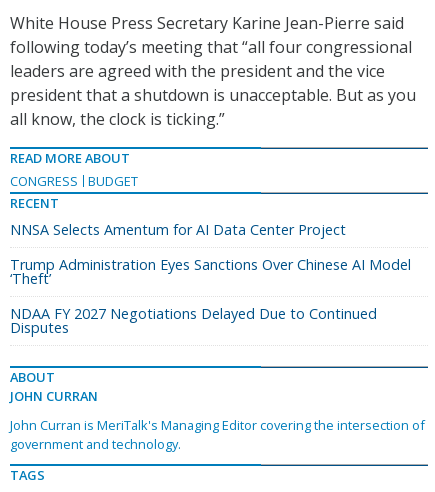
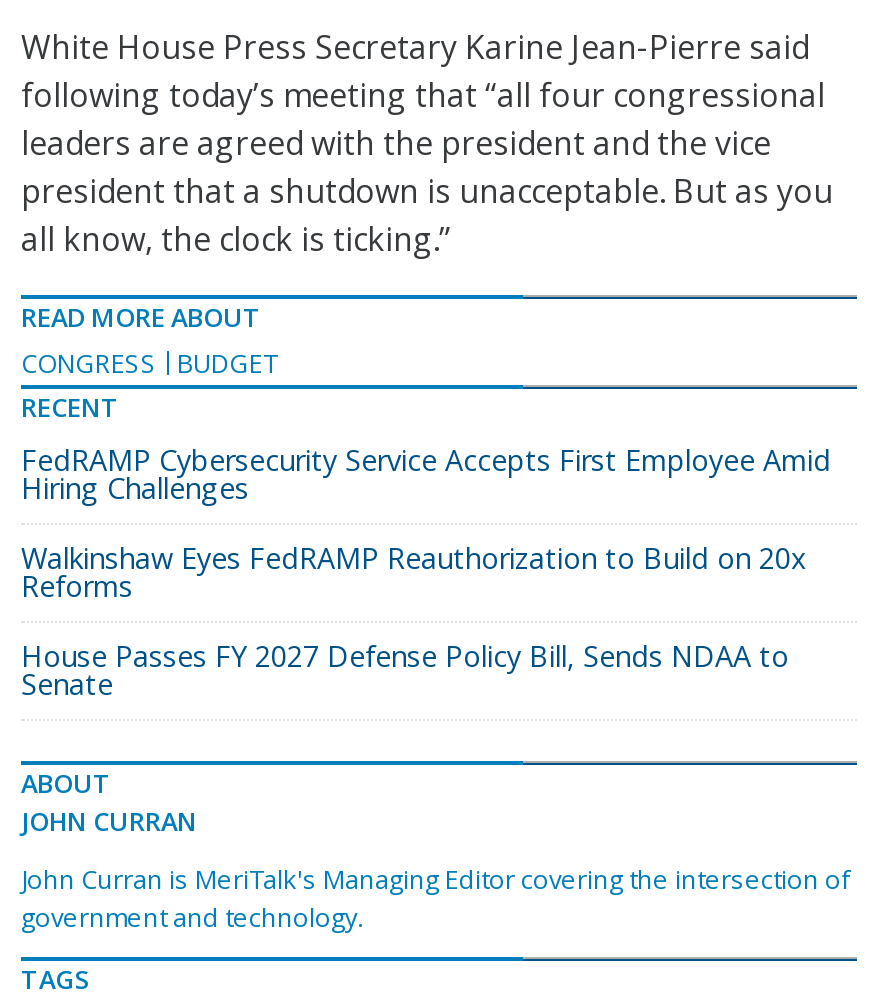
[10,220,346,239] NNSA Selects Amentum for AI Data Center Project -> [21,441,831,507] FedRAMP Cybersecurity Service Accepts First Employee Amid | Hiring Challenges
[10,255,411,288] Trump Administration Eyes Sanctions Over Chinese AI Model | ‘Theft’ -> [21,539,807,605] Walkinshaw Eyes FedRAMP Reauthorization to Build on 20x | Reforms
[10,304,377,337] NDAA FY 2027 Negotiations Delayed Due to Continued | Disputes -> [21,637,789,703] House Passes FY 2027 Defense Policy Bill, Sends NDAA to | Senate

